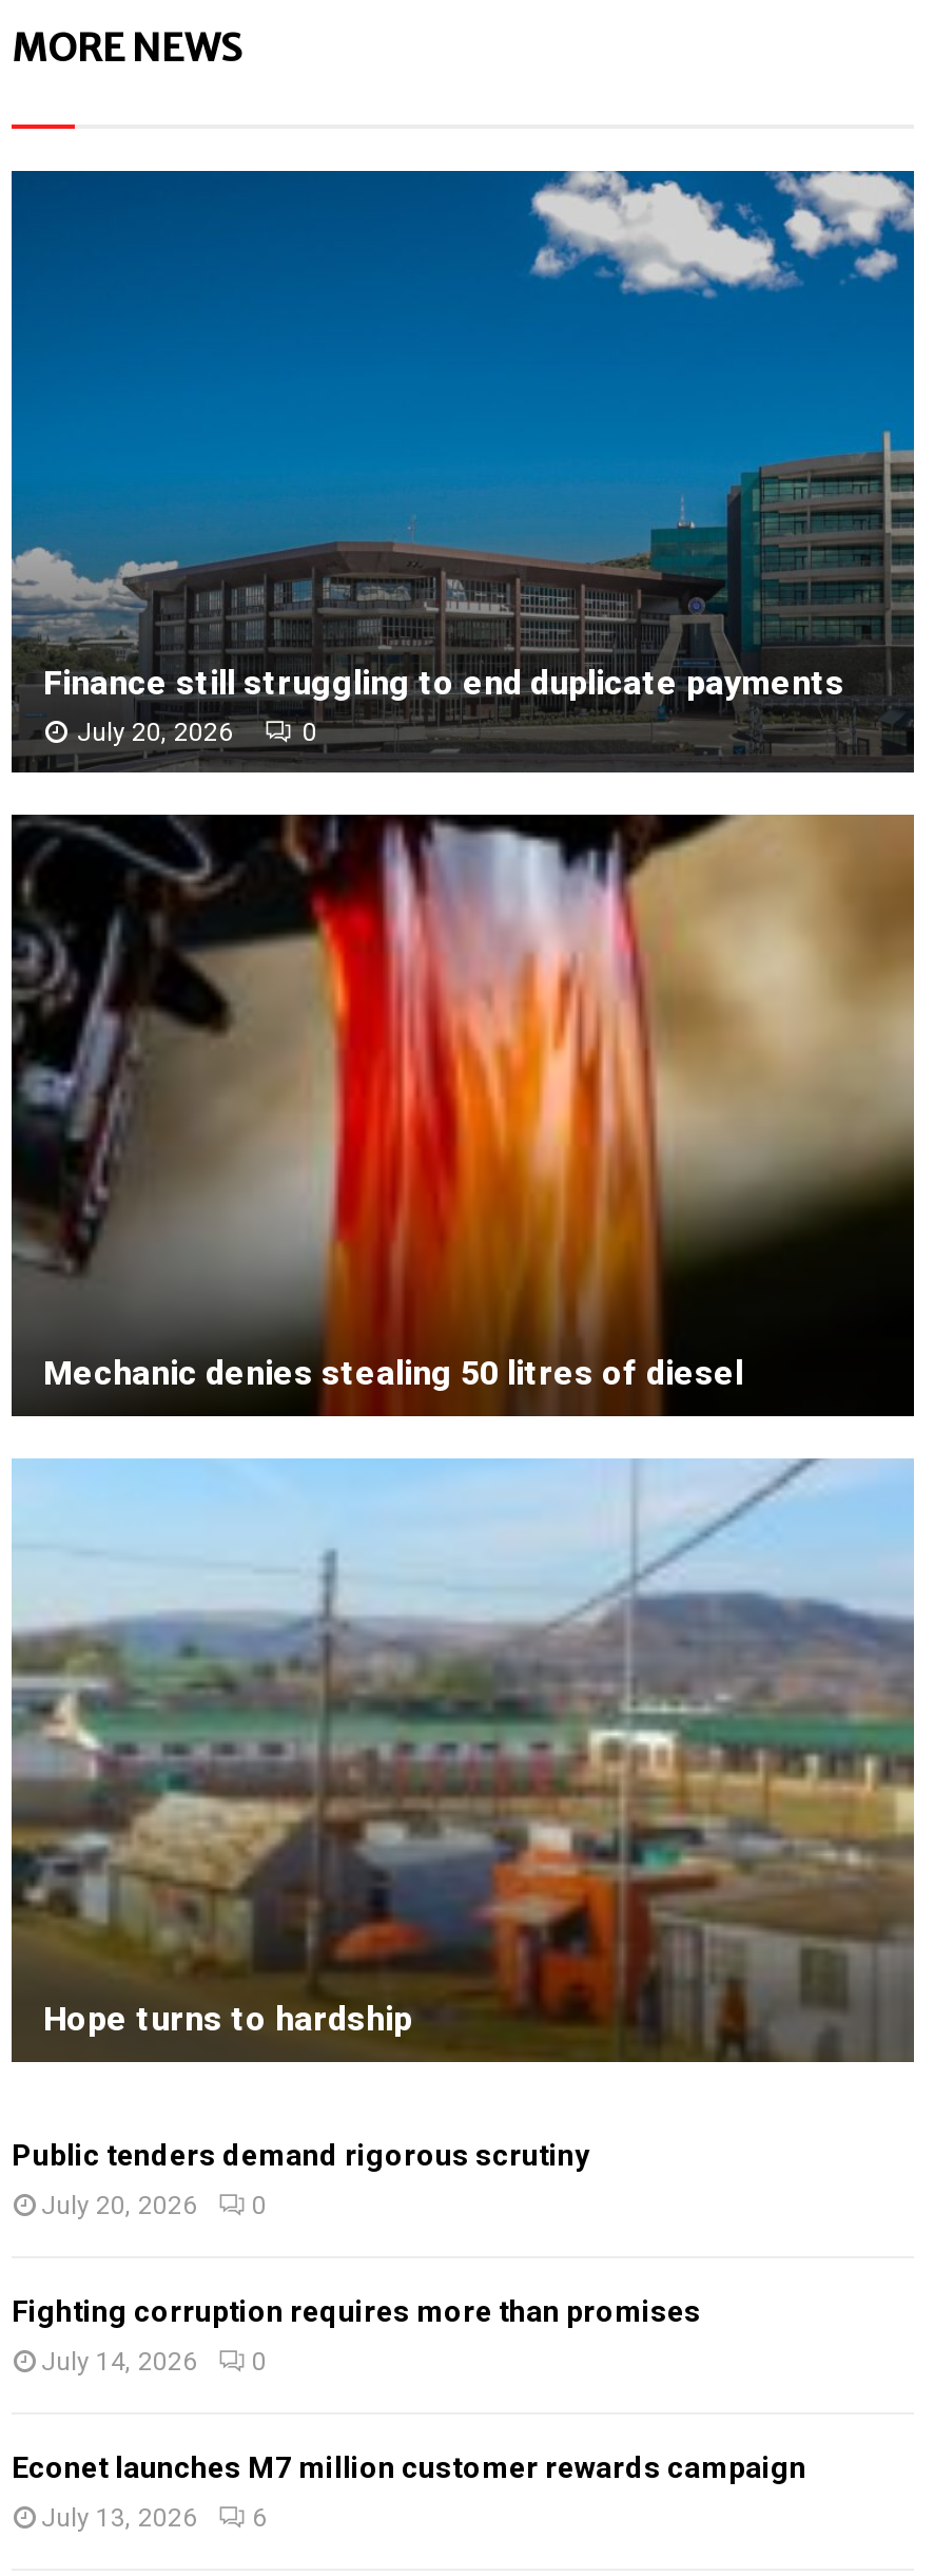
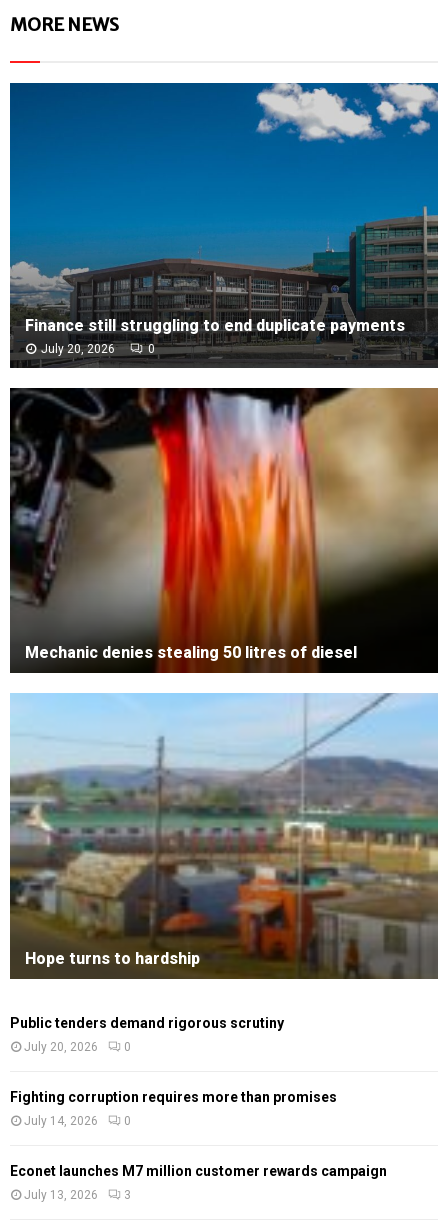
[41,2502,267,2532] July 13, 2026 6 -> [24,1188,131,1202] July 13, 2026 3

